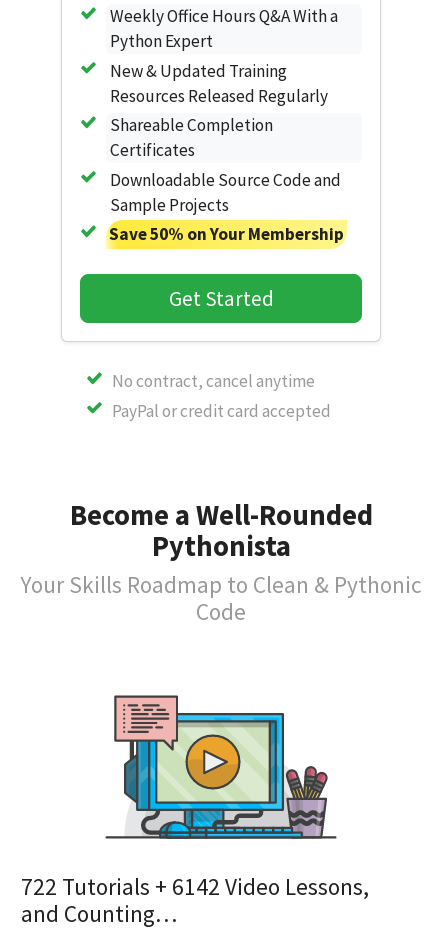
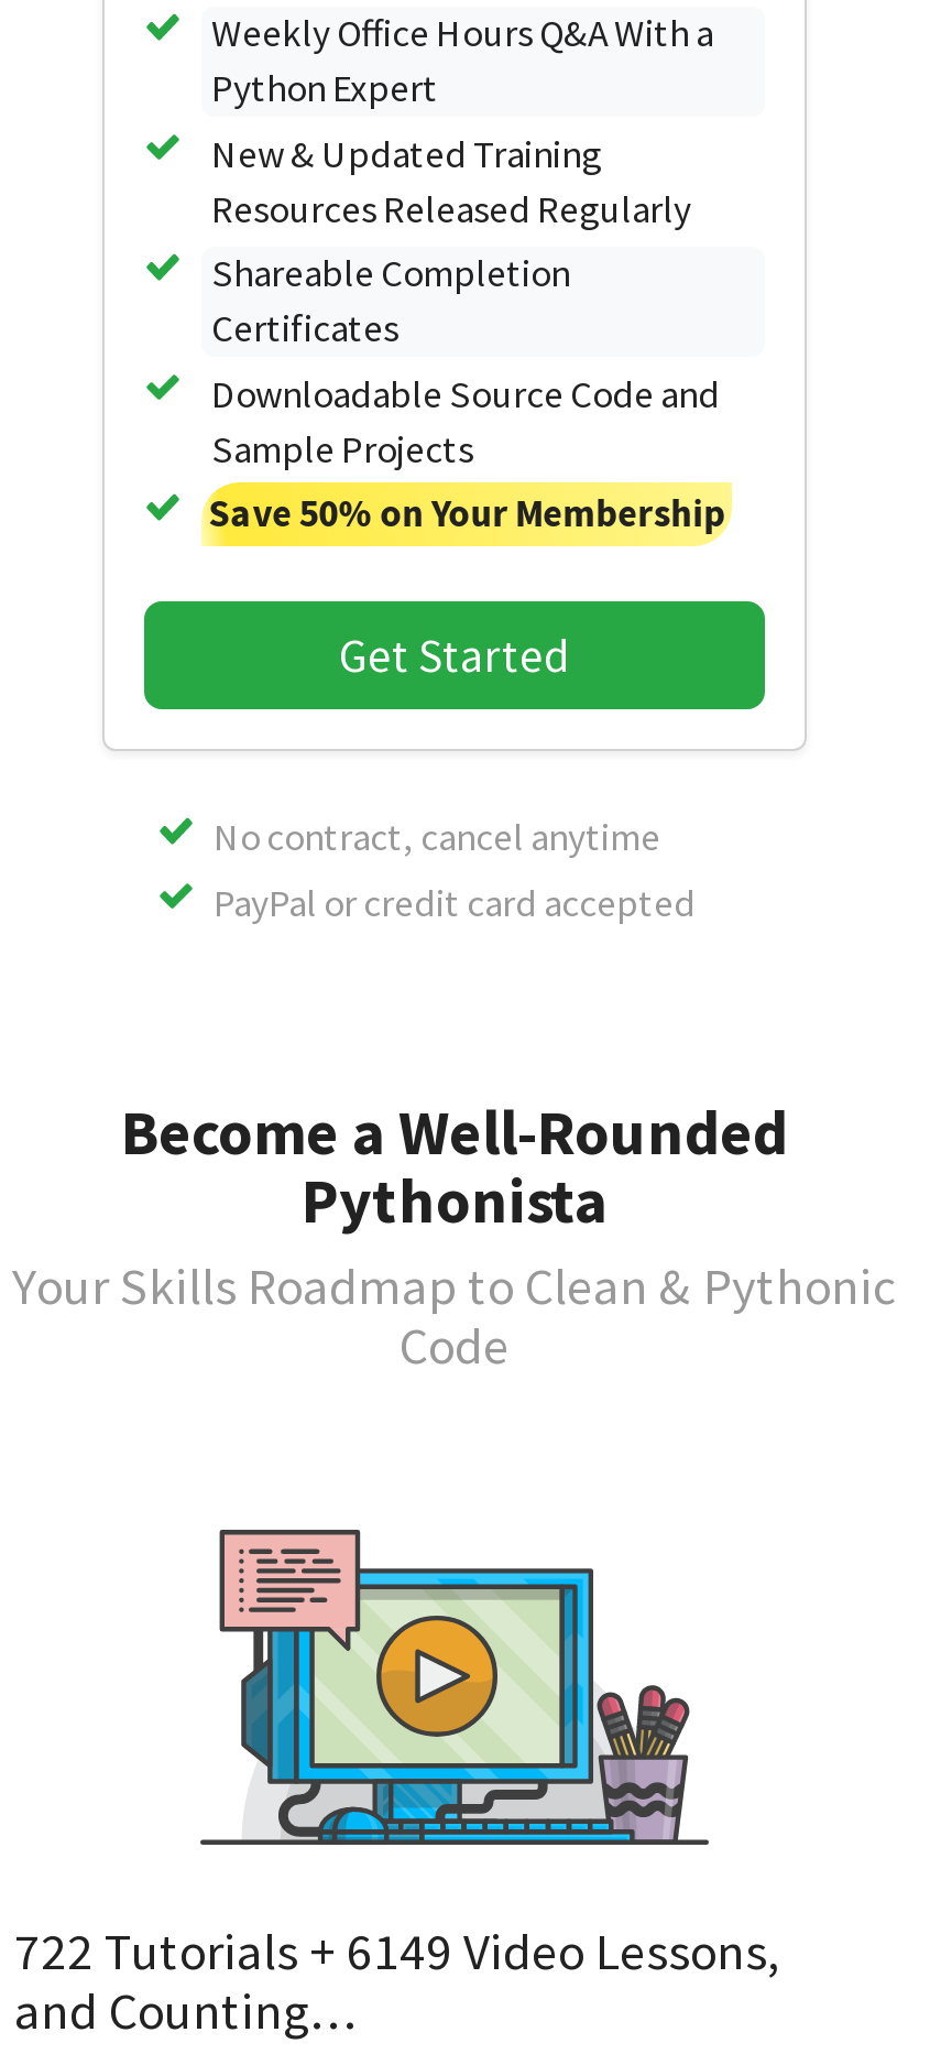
[21,872,369,901] 722 Tutorials + 6142 Video Lessons, -> [14,1919,780,1983] 722 Tutorials + 6149 Video Lessons,

